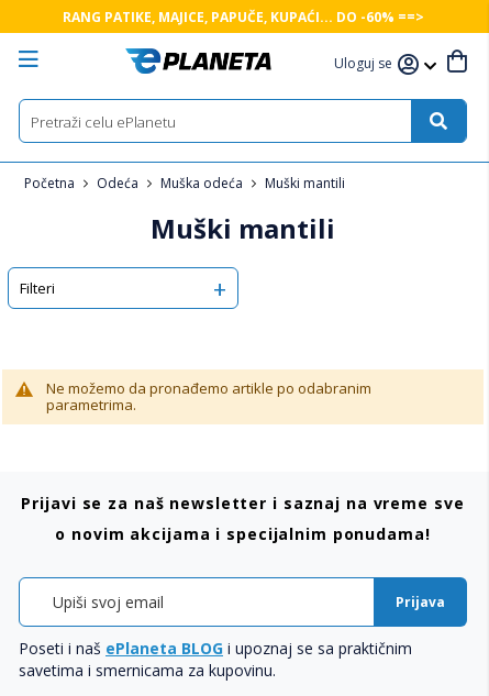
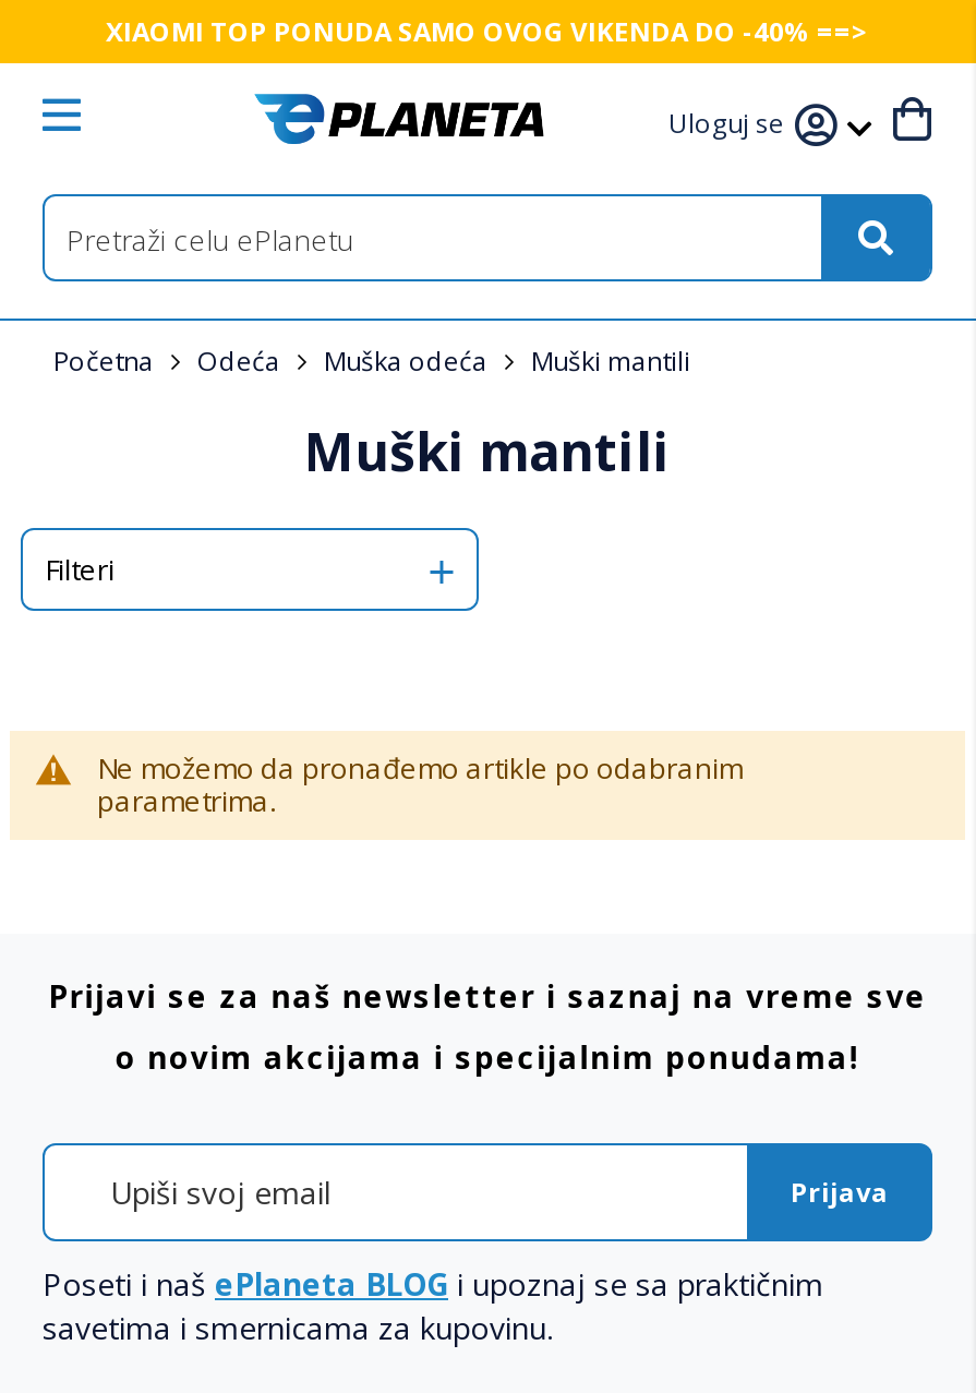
[62,7,424,26] RANG PATIKE, MAJICE, PAPUČE, KUPAĆI... DO -60% ==> -> [106,12,869,49] XIAOMI TOP PONUDA SAMO OVOG VIKENDA DO -40% ==>

